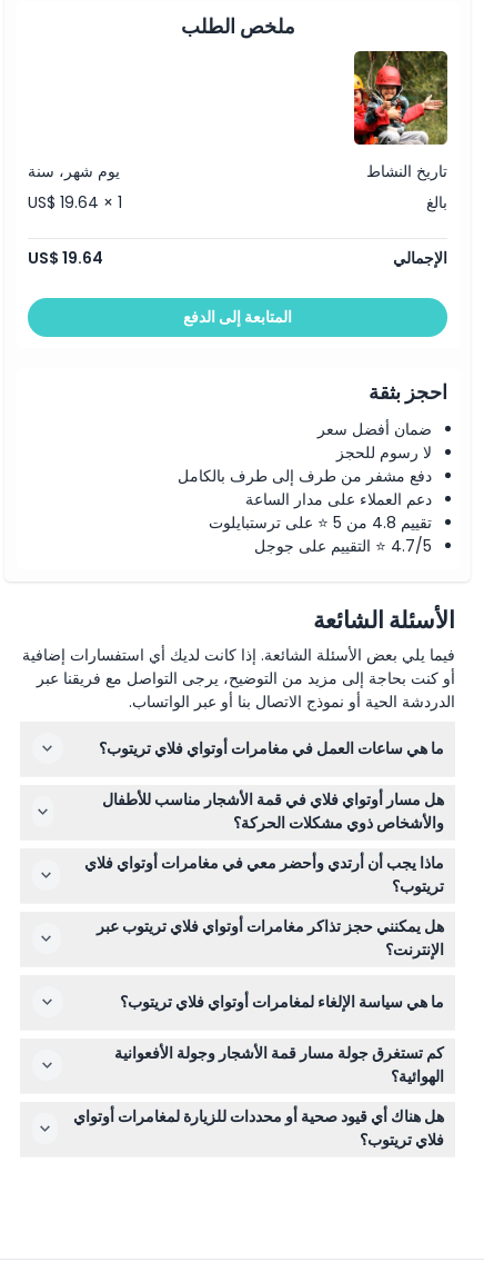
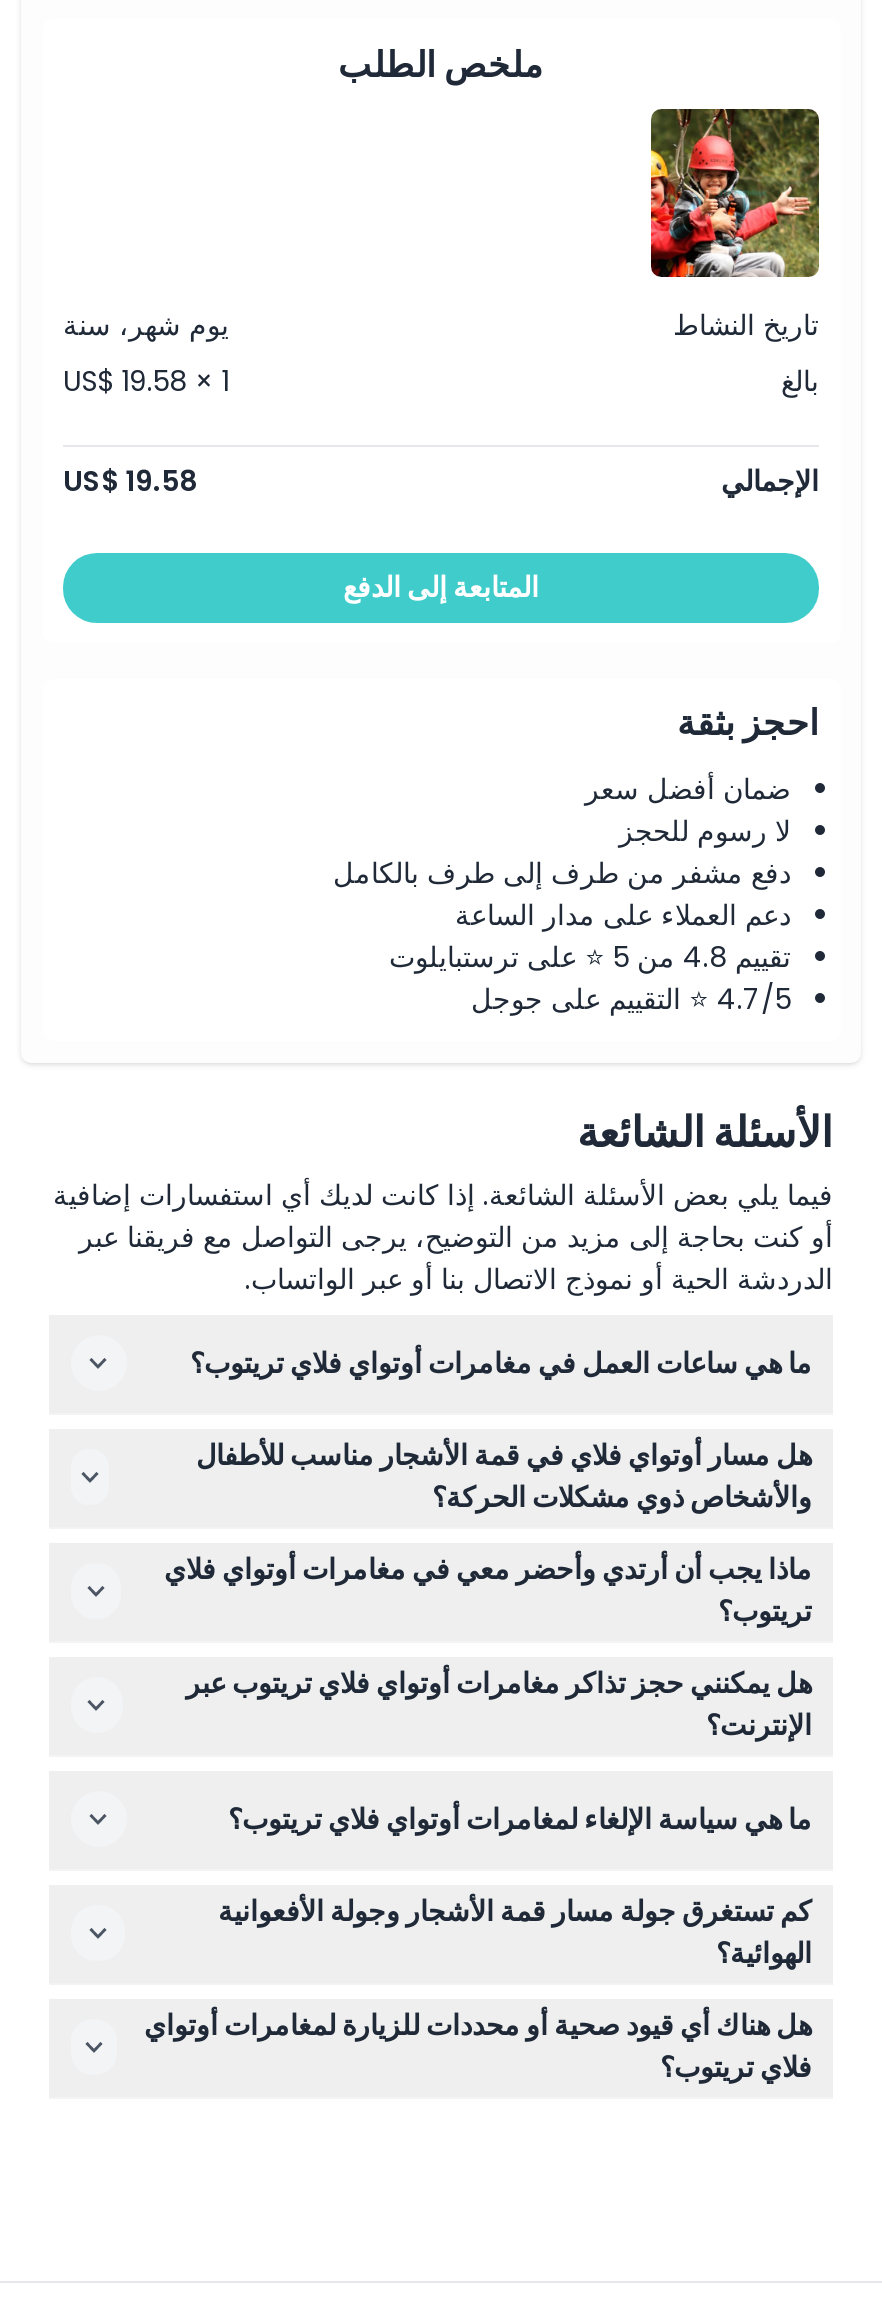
[28,191,122,213] US$ 19.64 × 1 -> [63,361,229,401] US$ 19.58 × 1
[28,247,103,269] US$ 19.64 -> [63,461,197,501] US$ 19.58

